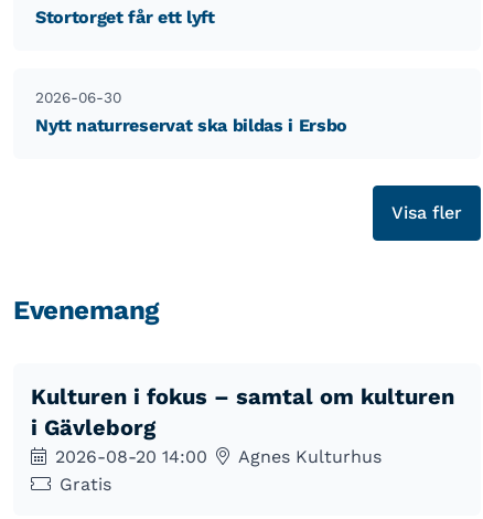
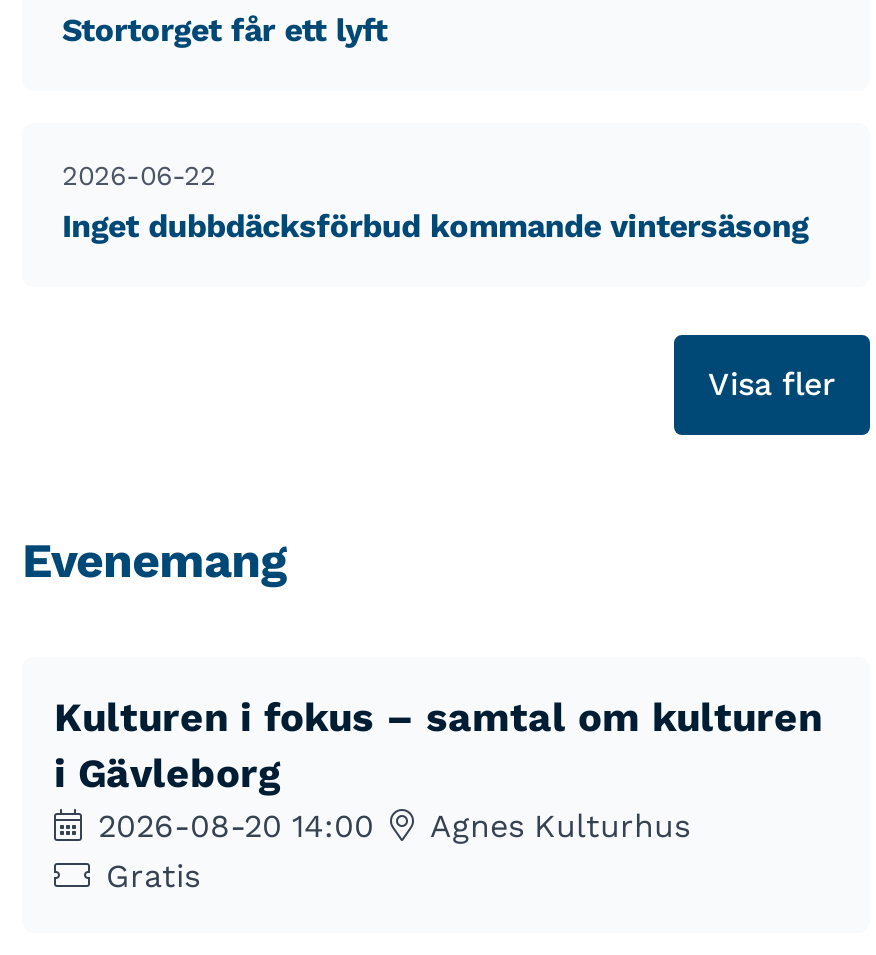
[35,88,348,136] 2026-06-30 | Nytt naturreservat ska bildas i Ersbo -> [62,159,808,245] 2026-06-22 | Inget dubbdäcksförbud kommande vintersäsong

